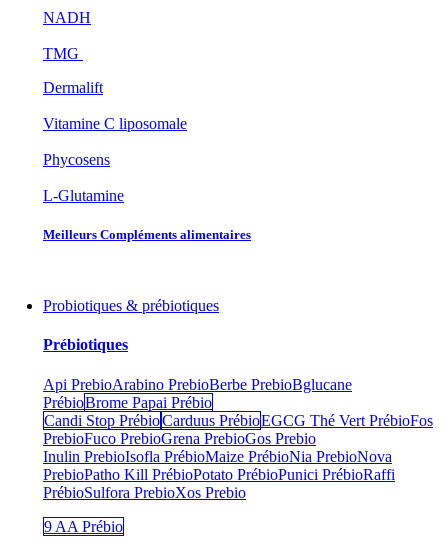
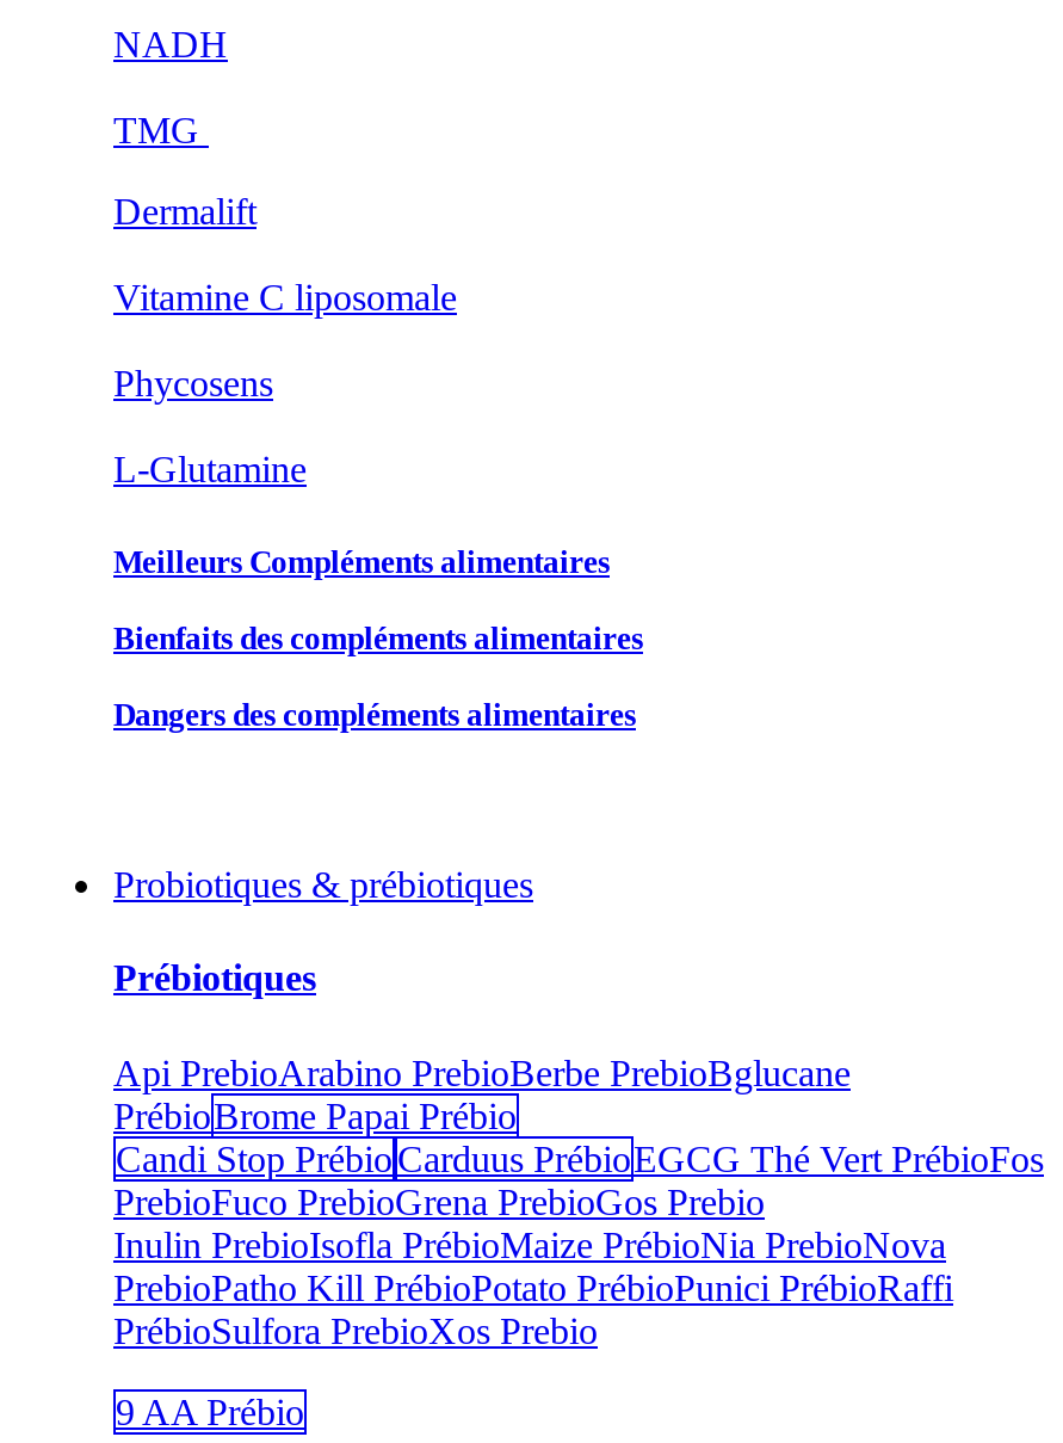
none -> [113,621,643,733] Bienfaits des compléments alimentaires | Dangers des compléments alimentaires

